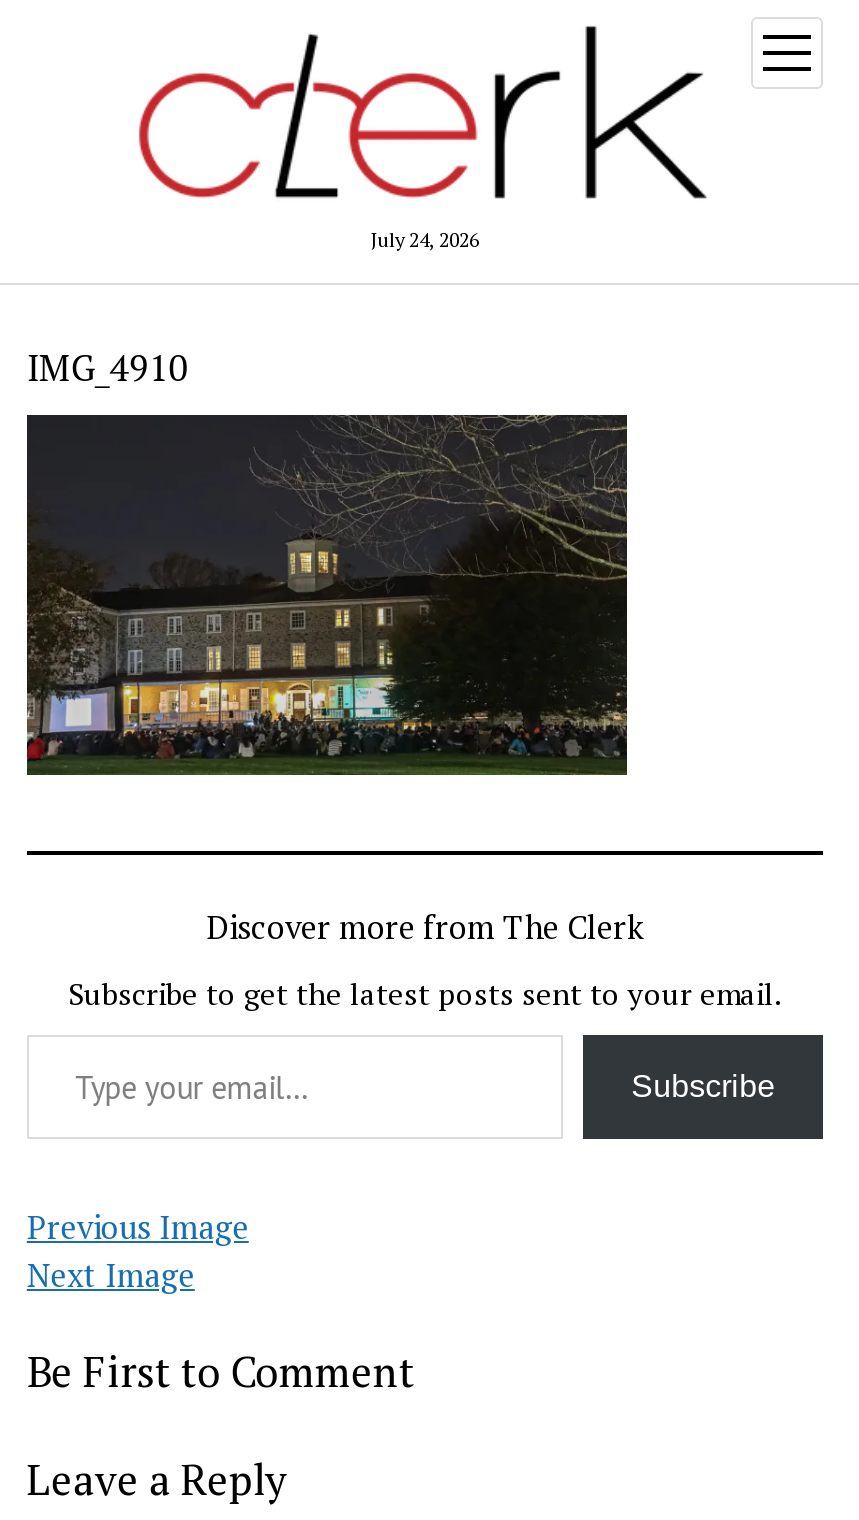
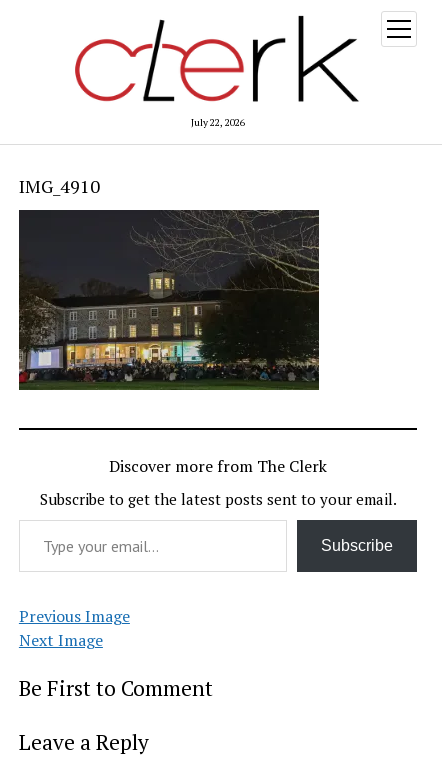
[371,226,479,252] July 24, 2026 -> [191,116,245,129] July 22, 2026

